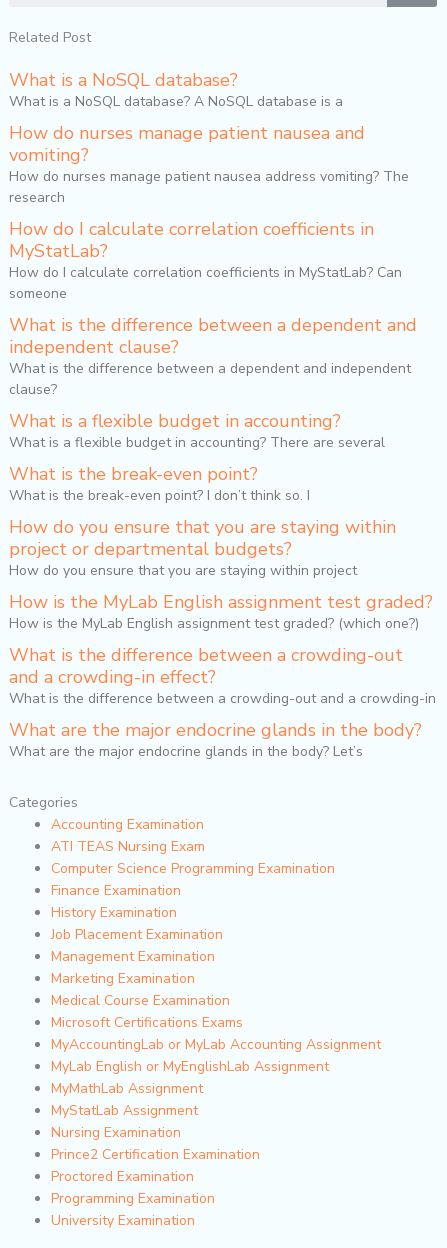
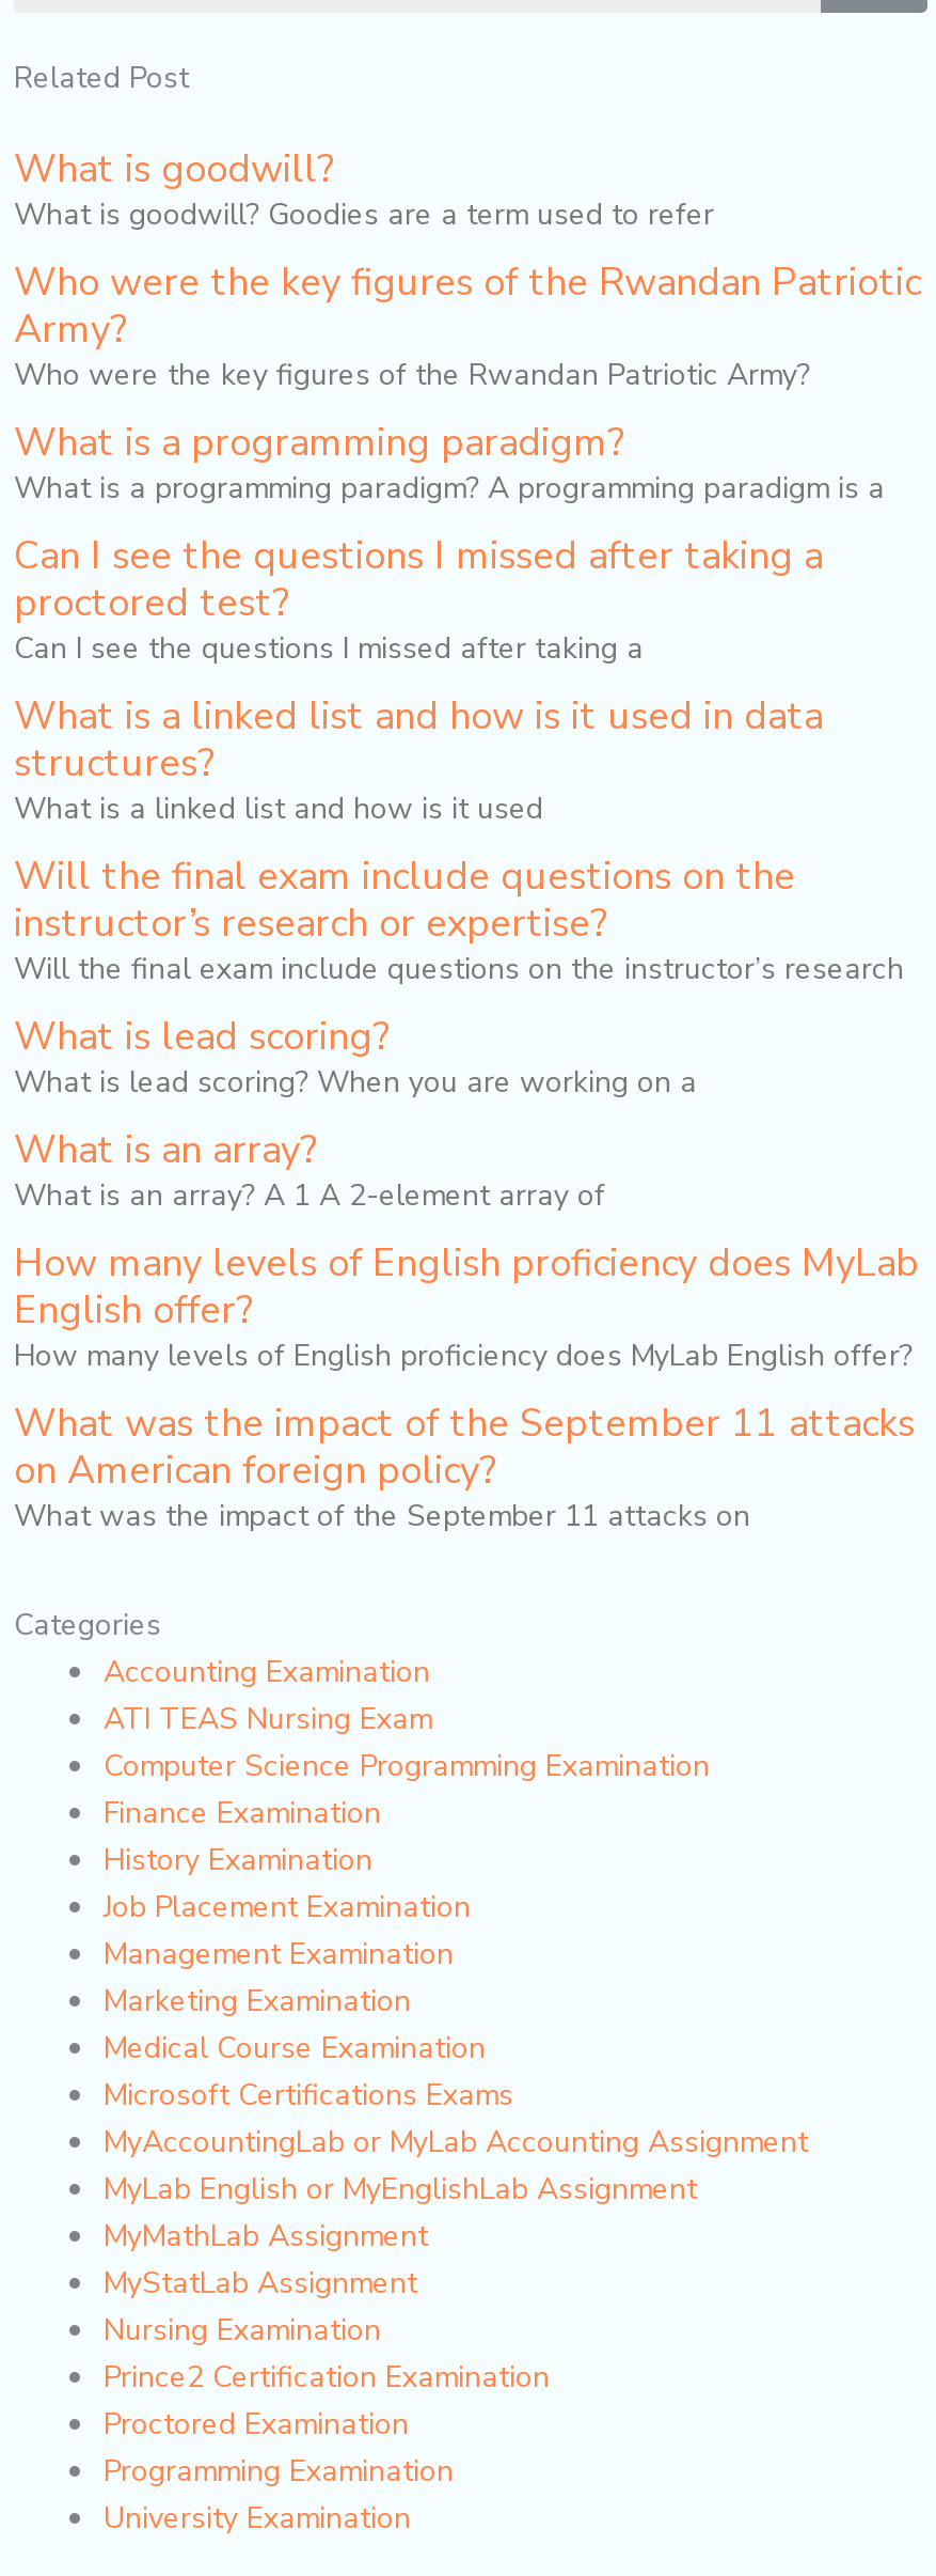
[9,68,436,761] What is a NoSQL database? | What is a NoSQL database? A NoSQL database is a | How do nurses manage patient nausea and | vomiting? | How do nurses manage patient nausea address vomiting? The | research | How do I calculate correlation coefficients in | MyStatLab? | How do I calculate correlation coefficients in MyStatLab? Can | someone | What is the difference between a dependent and | independent clause? | What is the difference between a dependent and independent | clause? | What is a flexible budget in accounting? | What is a flexible budget in accounting? There are several | What is the break-even point? | What is the break-even point? I don’t think so. I | How do you ensure that you are staying within | project or departmental budgets? | How do you ensure that you are staying within project | How is the MyLab English assignment test graded? | How is the MyLab English assignment test graded? (which one?) | What is the difference between a crowding-out | and a crowding-in effect? | What is the difference between a crowding-out and a crowding-in | What are the major endocrine glands in the body? | What are the major endocrine glands in the body? Let’s -> [14,143,921,1536] What is goodwill? | What is goodwill? Goodies are a term used to refer | Who were the key figures of the Rwandan Patriotic | Army? | Who were the key figures of the Rwandan Patriotic Army? | What is a programming paradigm? | What is a programming paradigm? A programming paradigm is a | Can I see the questions I missed after taking a | proctored test? | Can I see the questions I missed after taking a | What is a linked list and how is it used in data | structures? | What is a linked list and how is it used | Will the final exam include questions on the | instructor’s research or expertise? | Will the final exam include questions on the instructor’s research | What is lead scoring? | What is lead scoring? When you are working on a | What is an array? | What is an array? A 1 A 2-element array of | How many levels of English proficiency does MyLab | English offer? | How many levels of English proficiency does MyLab English offer? | What was the impact of the September 11 attacks | on American foreign policy? | What was the impact of the September 11 attacks on

